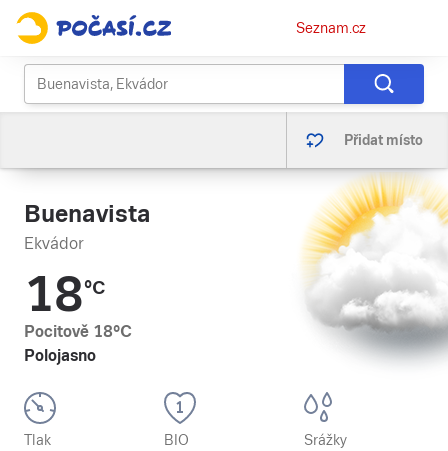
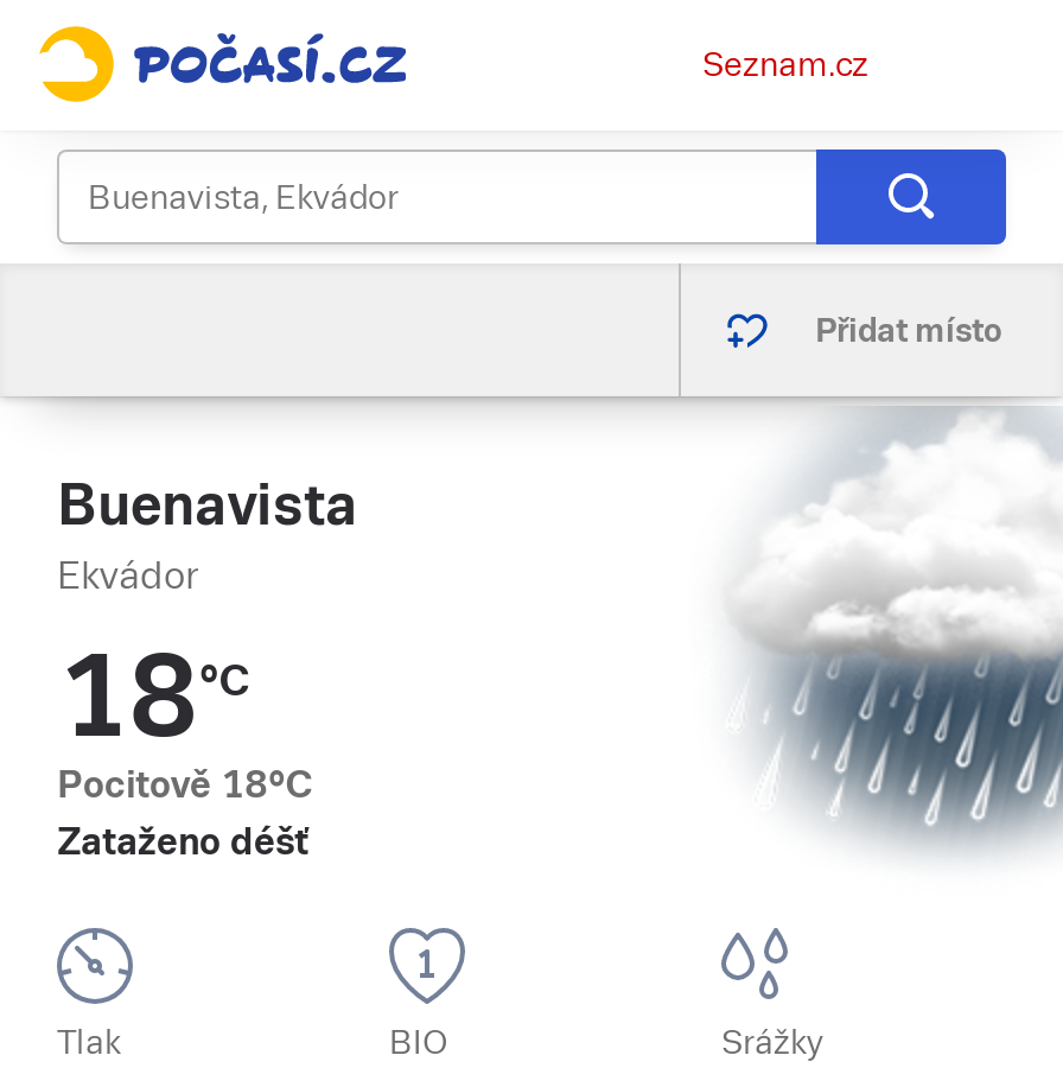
[305,173,445,347] [image] -> [728,408,1056,824] [image]
[24,346,96,365] Polojasno -> [57,819,308,864] Zataženo déšť

